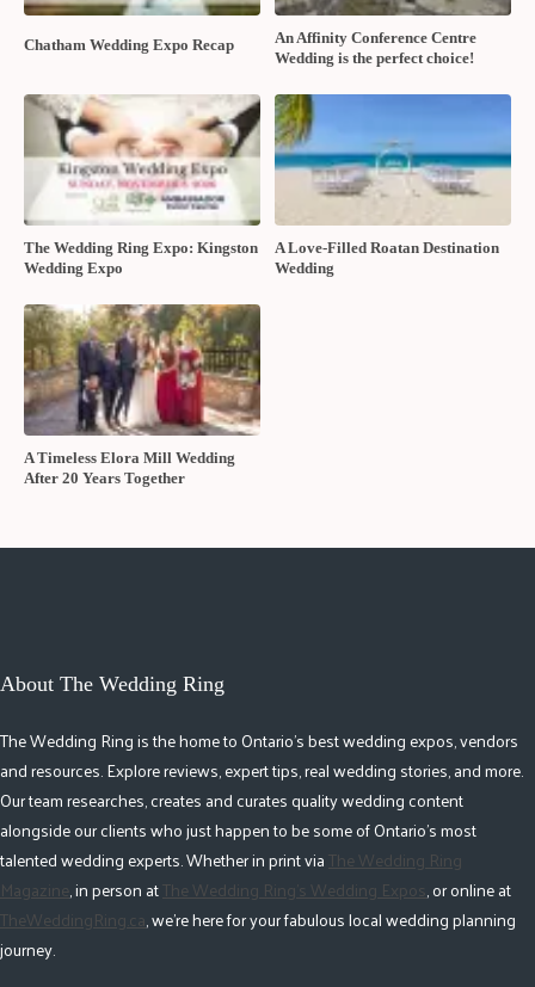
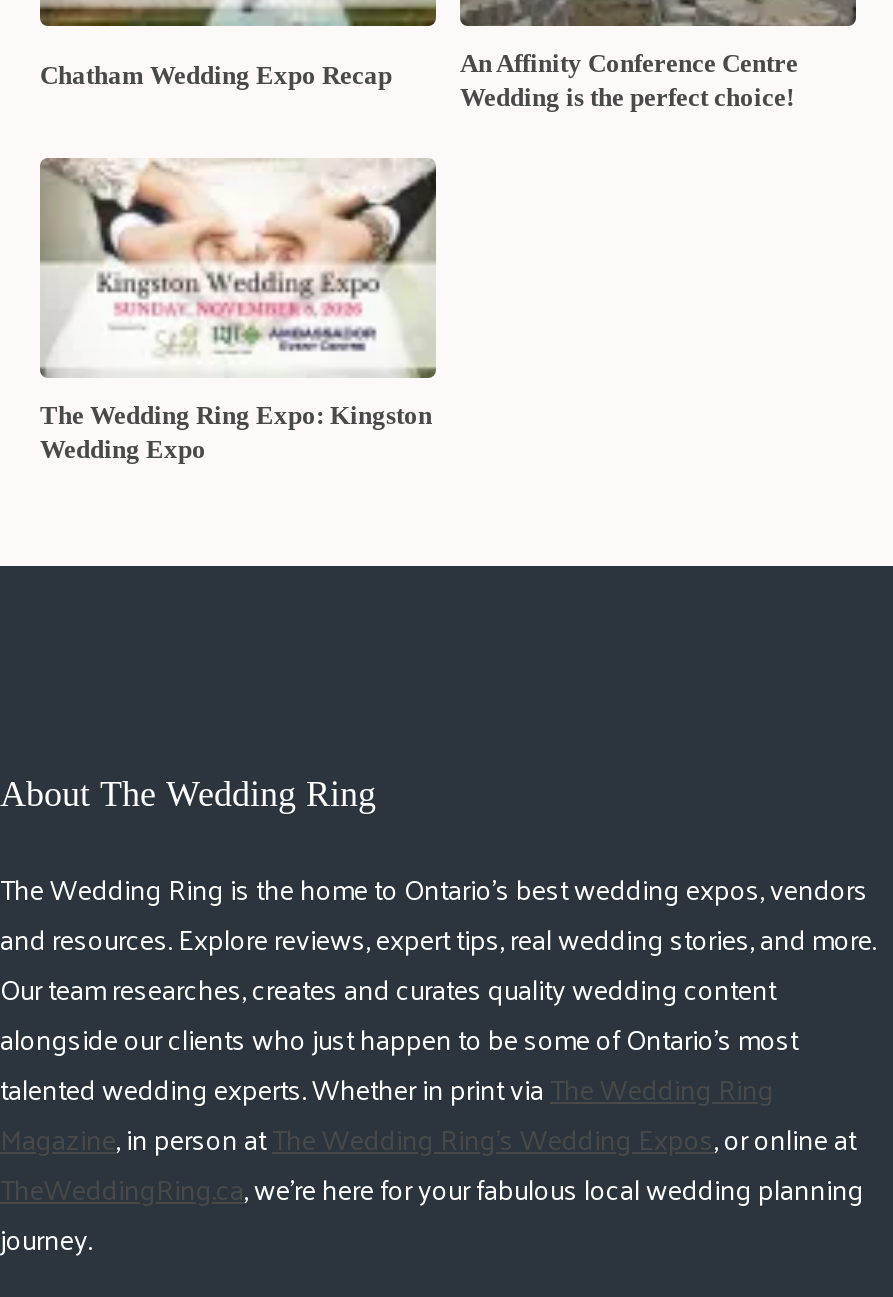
[273,93,512,277] [image] | A Love-Filled Roatan Destination | Wedding -> none
[23,303,262,487] [image] | A Timeless Elora Mill Wedding | After 20 Years Together -> none

